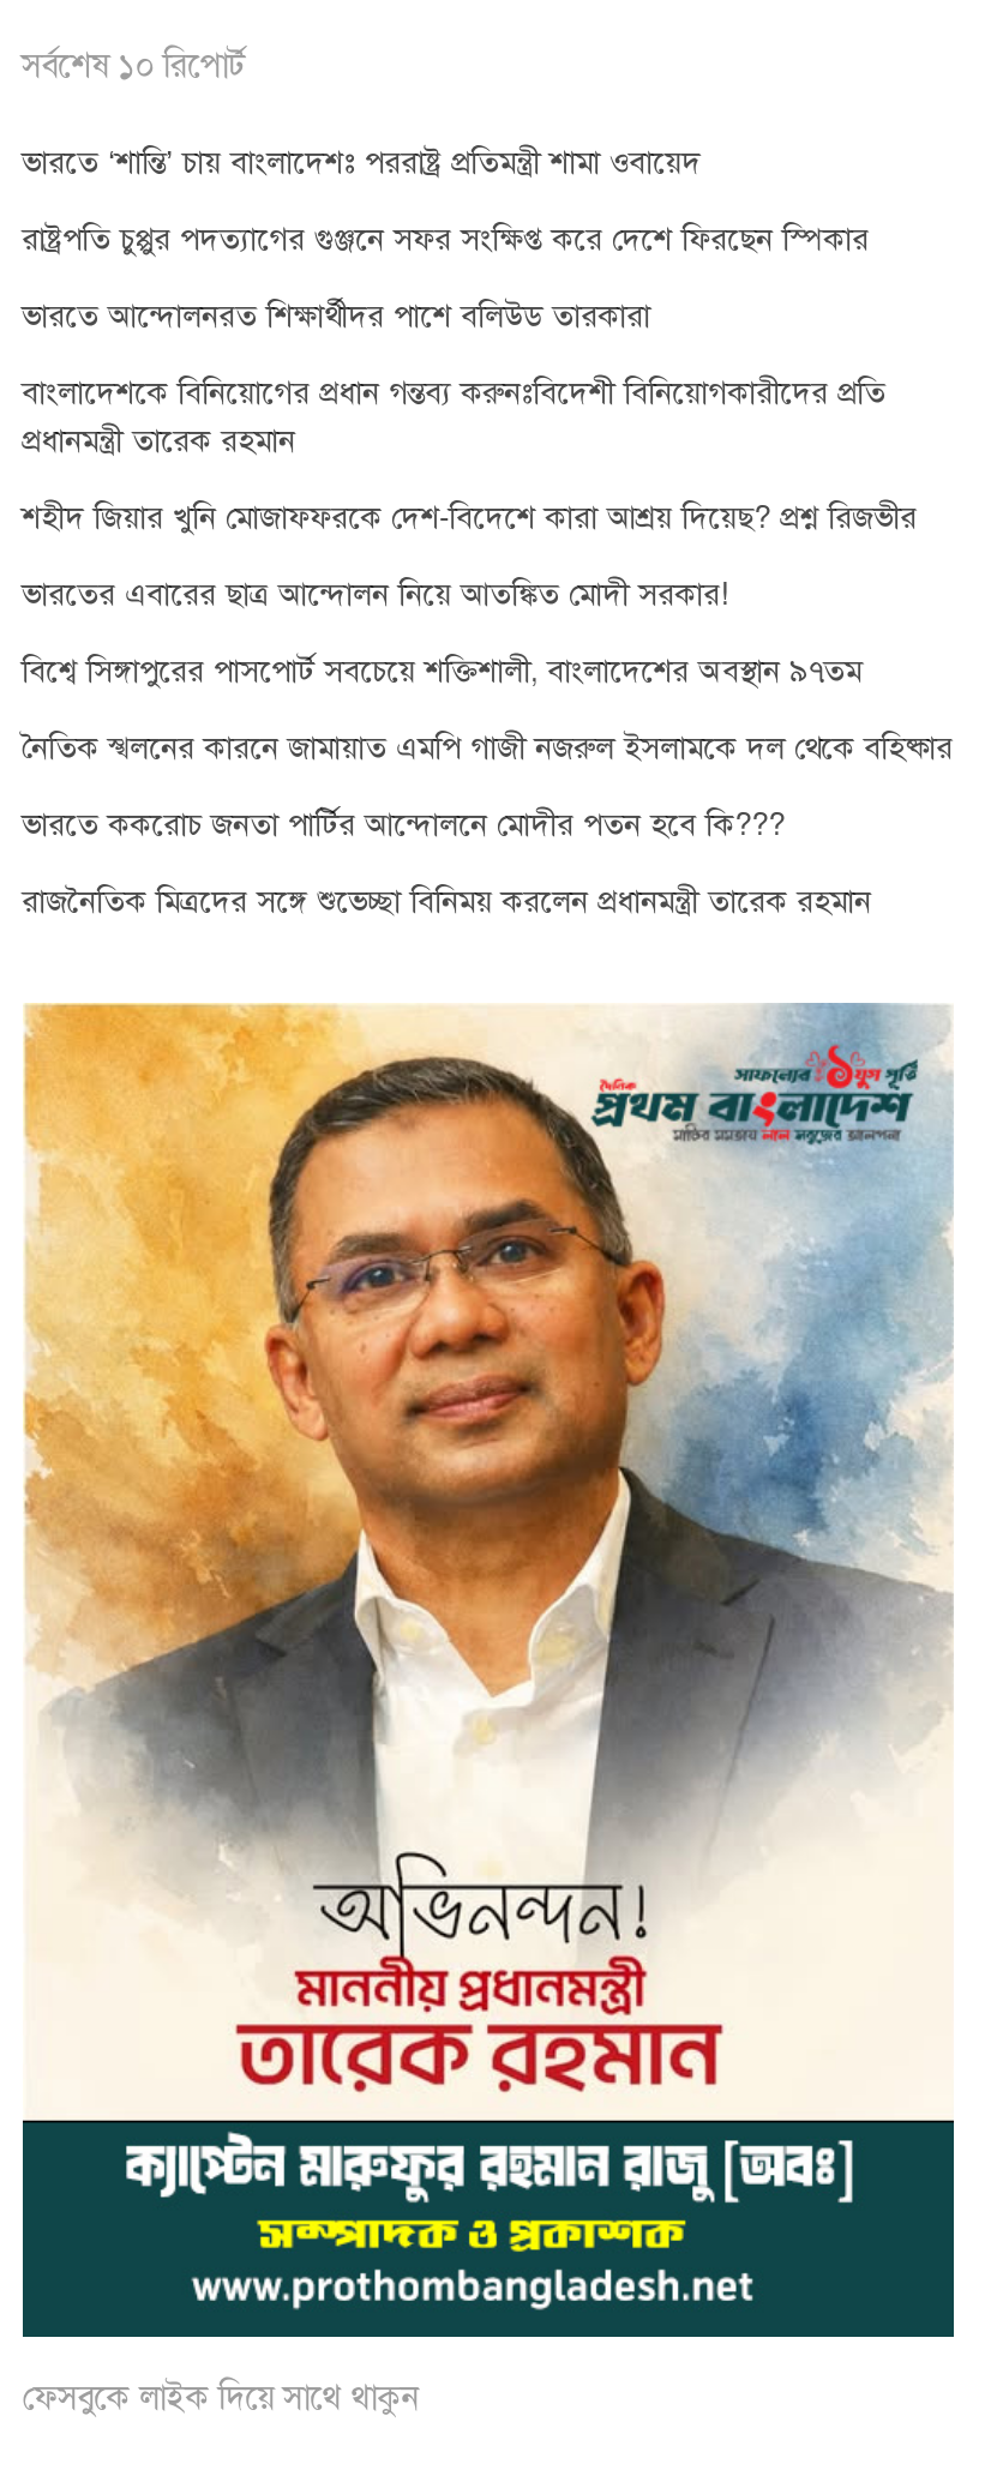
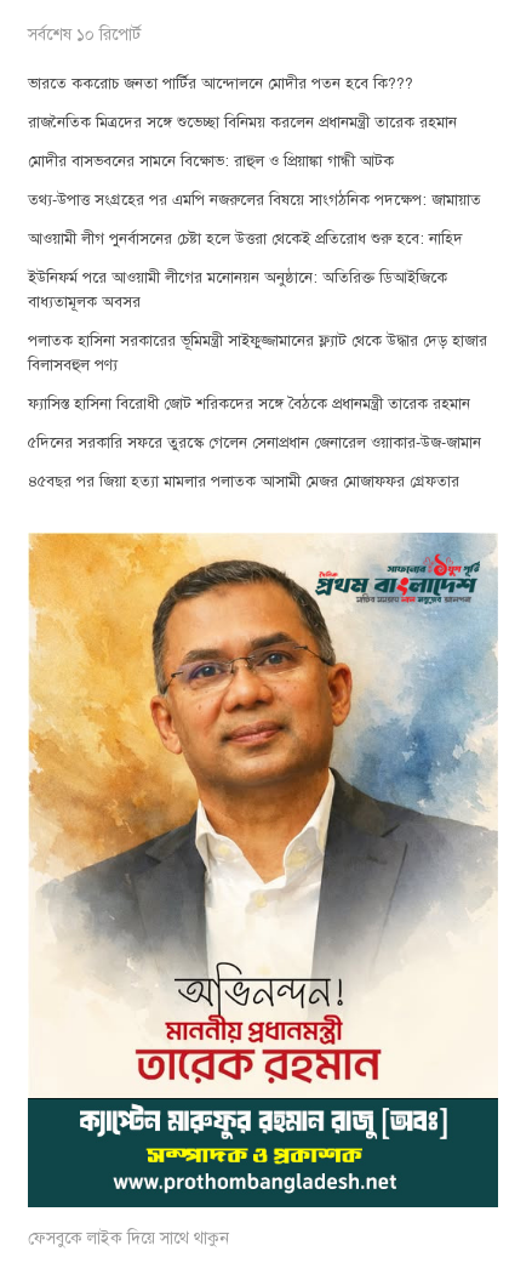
[22,144,953,768] ভারতে ‘শান্তি’ চায় বাংলাদেশঃ পররাষ্ট্র প্রতিমন্ত্রী শামা ওবায়েদ | রাষ্ট্রপতি চুপ্পুর পদত্যাগের গুঞ্জনে সফর সংক্ষিপ্ত করে দেশে ফিরছেন স্পিকার | ভারতে আন্দোলনরত শিক্ষার্থীদর পাশে বলিউড তারকারা | বাংলাদেশকে বিনিয়োগের প্রধান গন্তব্য করুনঃবিদেশী বিনিয়োগকারীদের প্রতি | প্রধানমন্ত্রী তারেক রহমান | শহীদ জিয়ার খুনি মোজাফফরকে দেশ-বিদেশে কারা আশ্রয় দিয়েছ? প্রশ্ন রিজভীর | ভারতের এবারের ছাত্র আন্দোলন নিয়ে আতঙ্কিত মোদী সরকার! | বিশ্বে সিঙ্গাপুরের পাসপোর্ট সবচেয়ে শক্তিশালী, বাংলাদেশের অবস্থান ৯৭তম | নৈতিক স্খলনের কারনে জামায়াত এমপি গাজী নজরুল ইসলামকে দল থেকে বহিষ্কার -> none
moved [22,806,871,921] -> [27,74,456,132]: ভারতে ককরোচ জনতা পার্টির আন্দোলনে মোদীর পতন হবে কি??? | রাজনৈতিক মিত্রদের সঙ্গে শুভেচ্ছা বিনিময় করলেন প্রধানমন্ত্রী তারেক রহমান
none -> [27,152,487,491] মোদীর বাসভবনের সামনে বিক্ষোভ: রাহুল ও প্রিয়াঙ্কা গান্ধী আটক | তথ্য-উপাত্ত সংগ্রহের পর এমপি নজরুলের বিষয়ে সাংগঠনিক পদক্ষেপ: জামায়াত | আওয়ামী লীগ পুনর্বাসনের চেষ্টা হলে উত্তরা থেকেই প্রতিরোধ শুরু হবে: নাহিদ | ইউনিফর্ম পরে আওয়ামী লীগের মনোনয়ন অনুষ্ঠানে: অতিরিক্ত ডিআইজিকে | বাধ্যতামূলক অবসর | পলাতক হাসিনা সরকারের ভূমিমন্ত্রী সাইফুজ্জামানের ফ্ল্যাট থেকে উদ্ধার দেড় হাজার | বিলাসবহুল পণ্য | ফ্যাসিস্ত হাসিনা বিরোধী জোট শরিকদের সঙ্গে বৈঠকে প্রধানমন্ত্রী তারেক রহমান | ৫দিনের সরকারি সফরে তুরস্কে গেলেন সেনাপ্রধান জেনারেল ওয়াকার-উজ-জামান | ৪৫বছর পর জিয়া হত্যা মামলার পলাতক আসামী মেজর মোজাফফর গ্রেফতার

